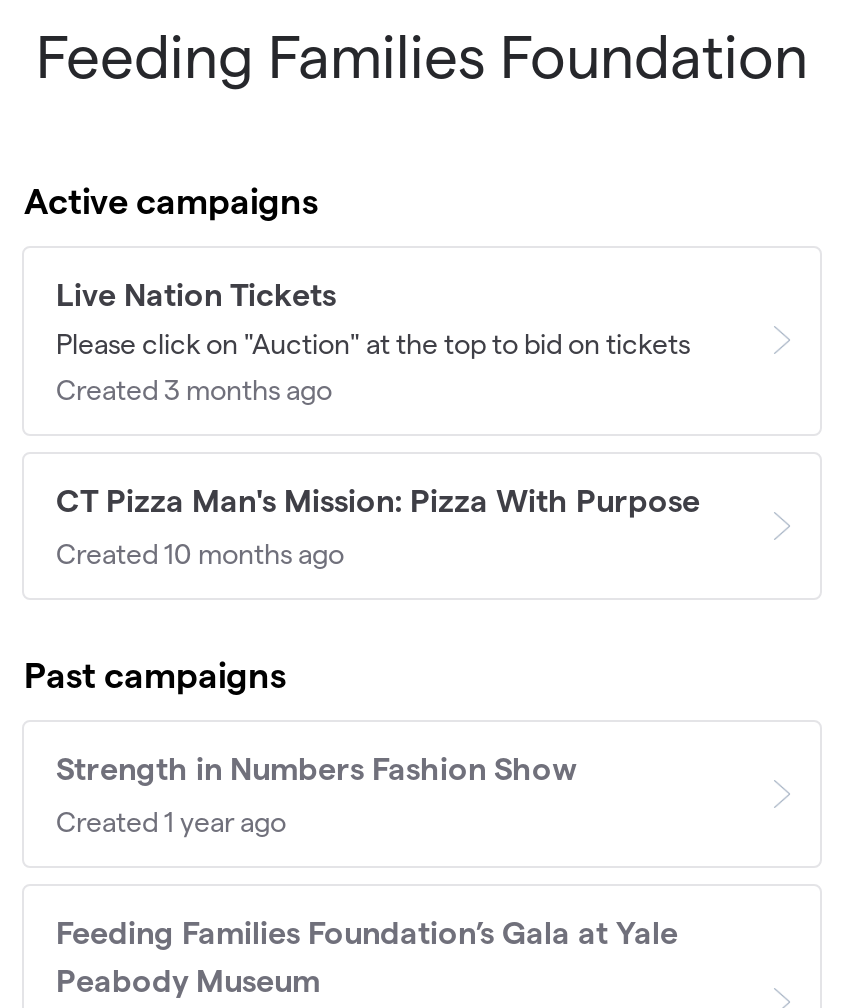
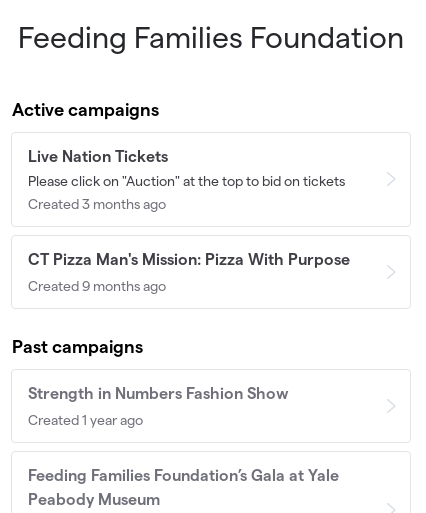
[56,538,344,570] Created 10 months ago -> [28,278,166,294] Created 9 months ago

